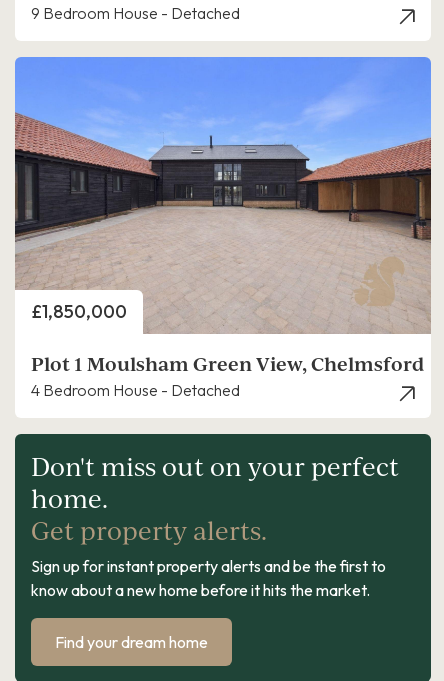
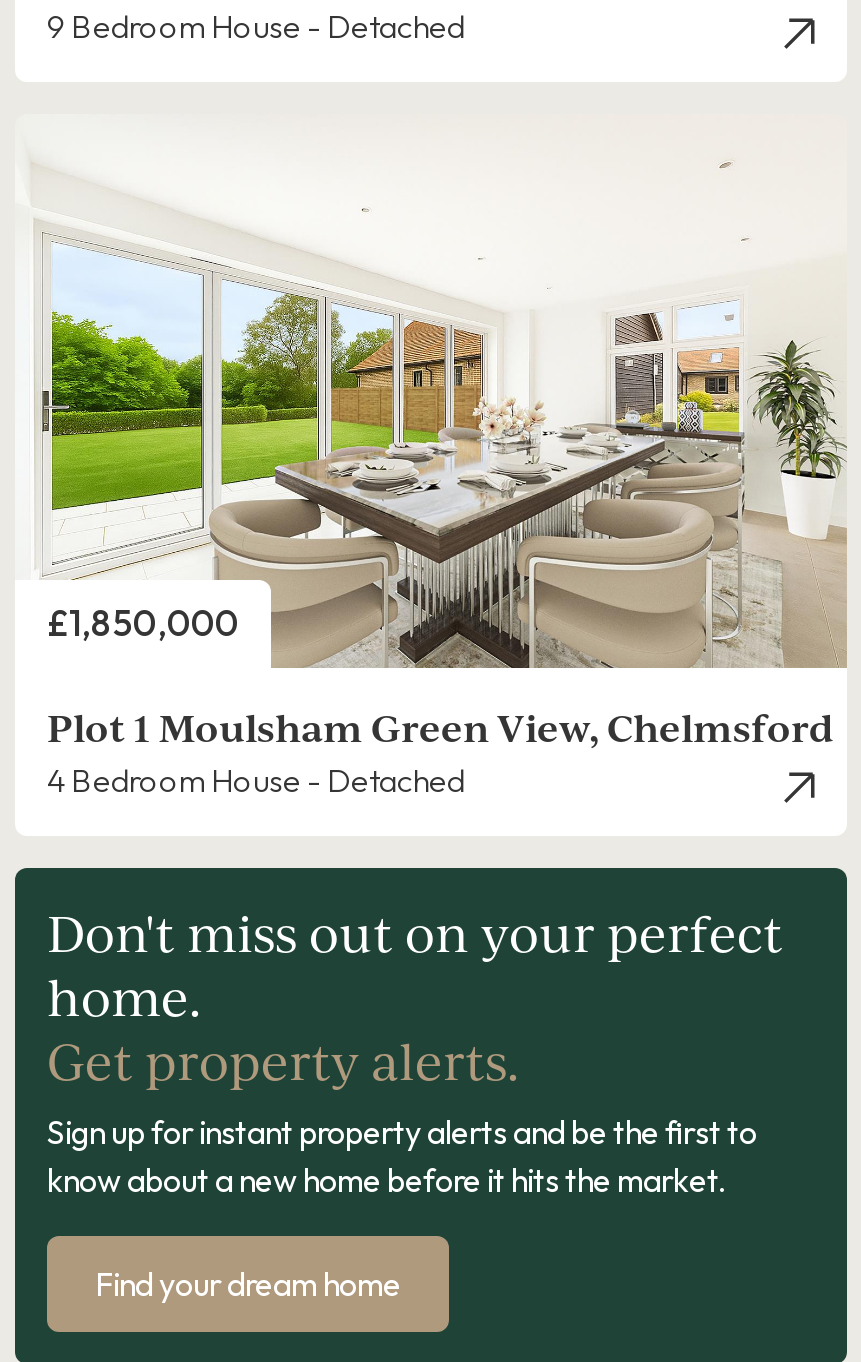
[14,56,432,334] [image] -> [15,114,847,668] [image]

